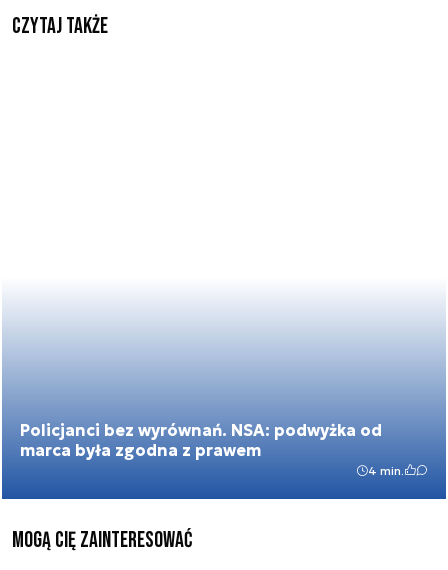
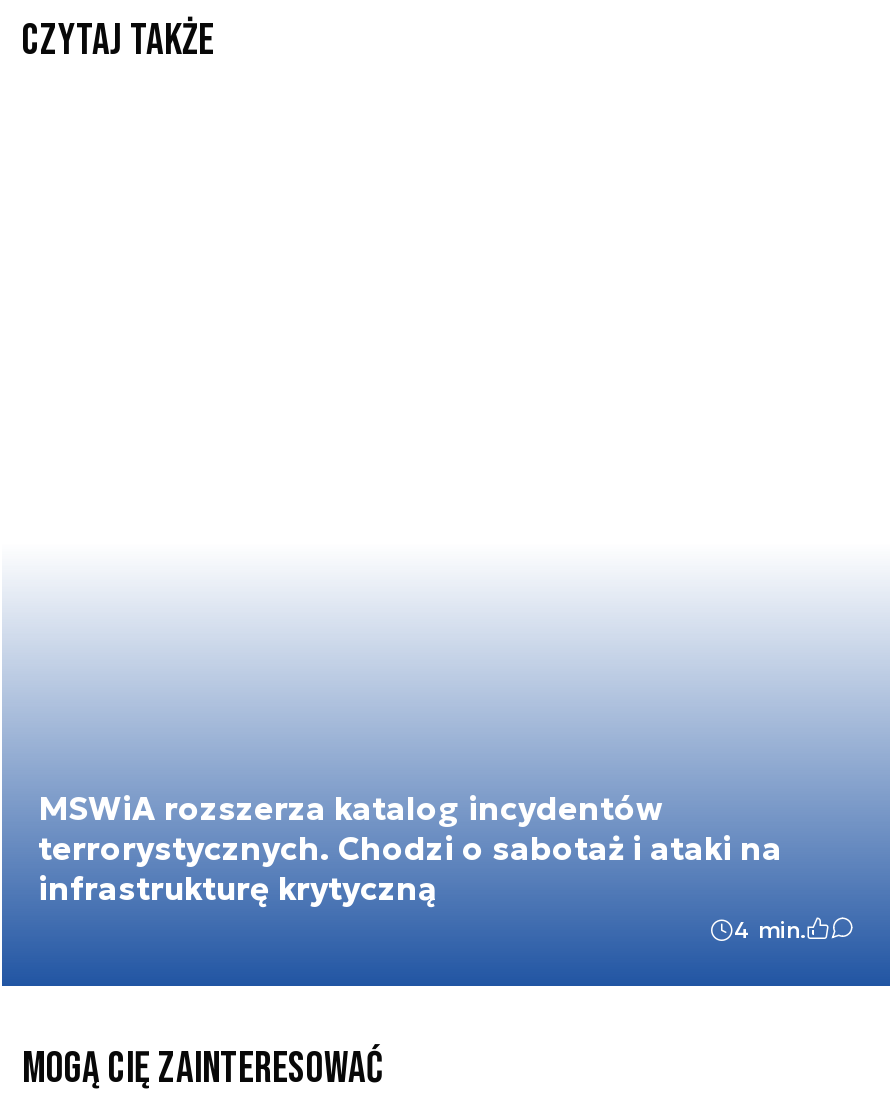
[20,420,382,460] Policjanci bez wyrównań. NSA: podwyżka od | marca była zgodna z prawem -> [38,788,782,908] MSWiA rozszerza katalog incydentów | terrorystycznych. Chodzi o sabotaż i ataki na | infrastrukturę krytyczną

